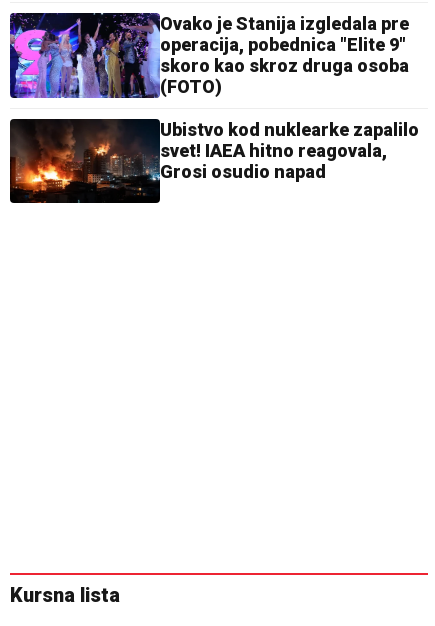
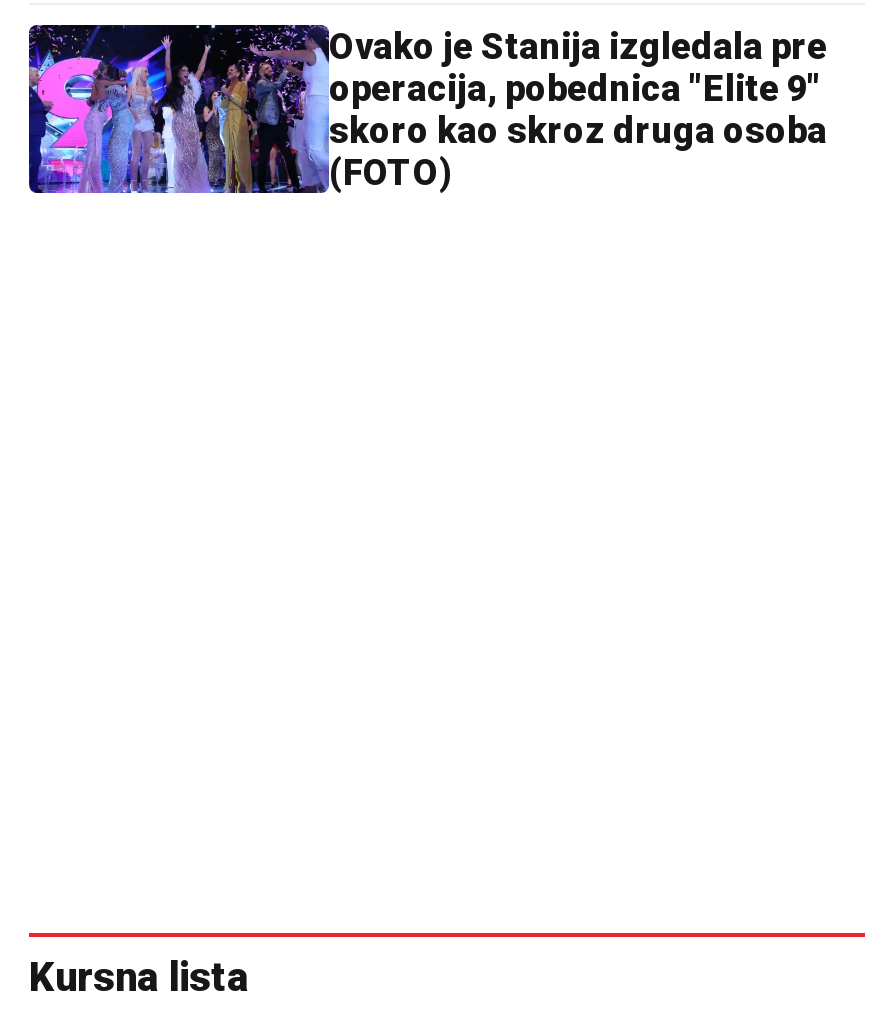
[9,118,419,204] [image] | Ubistvo kod nuklearke zapalilo | svet! IAEA hitno reagovala, | Grosi osudio napad -> none

